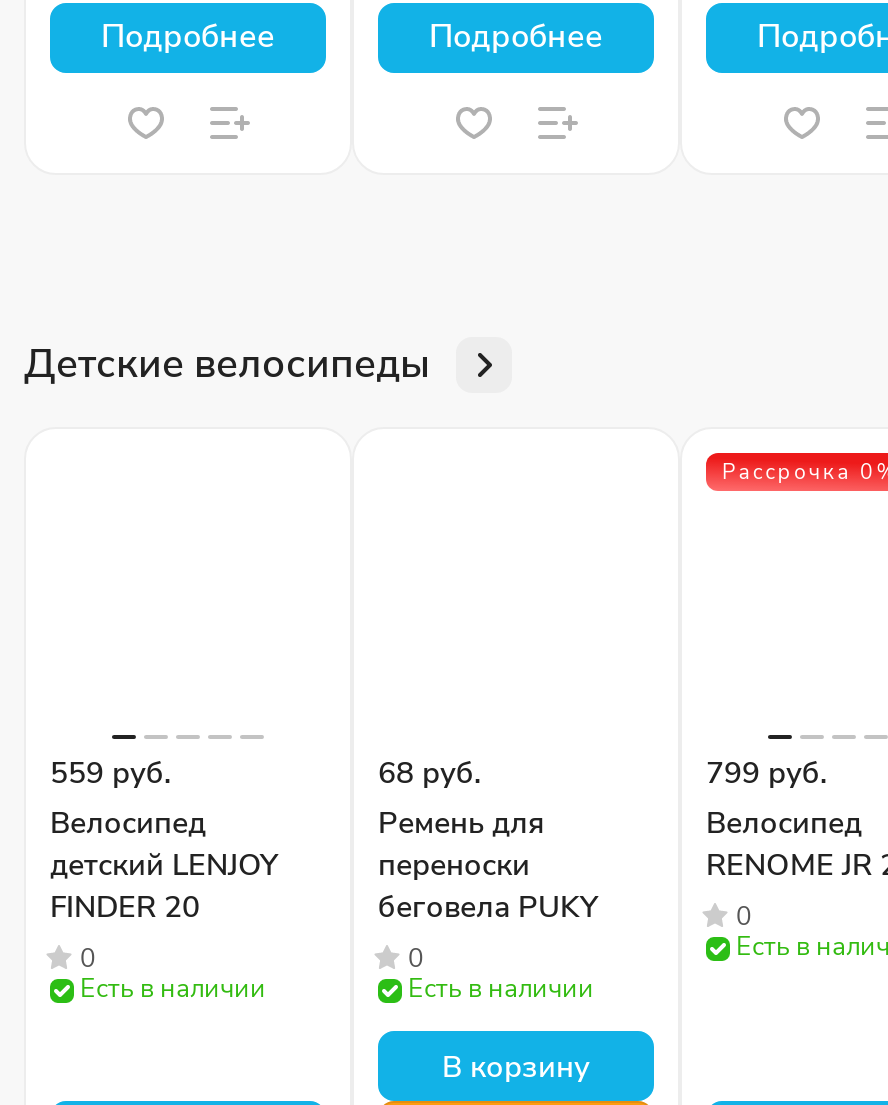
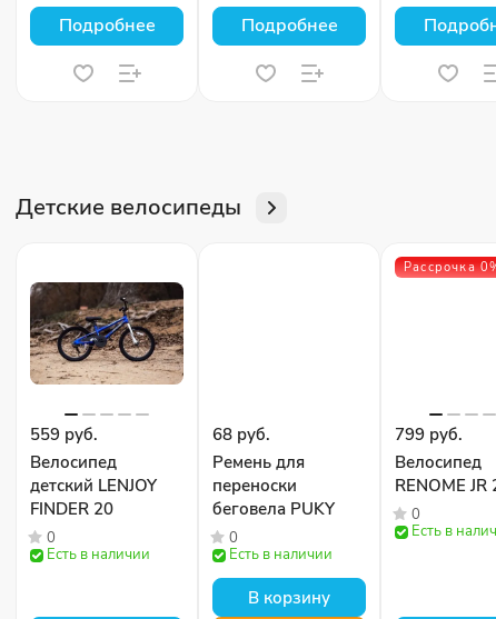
none -> [29,281,185,386] [image]

